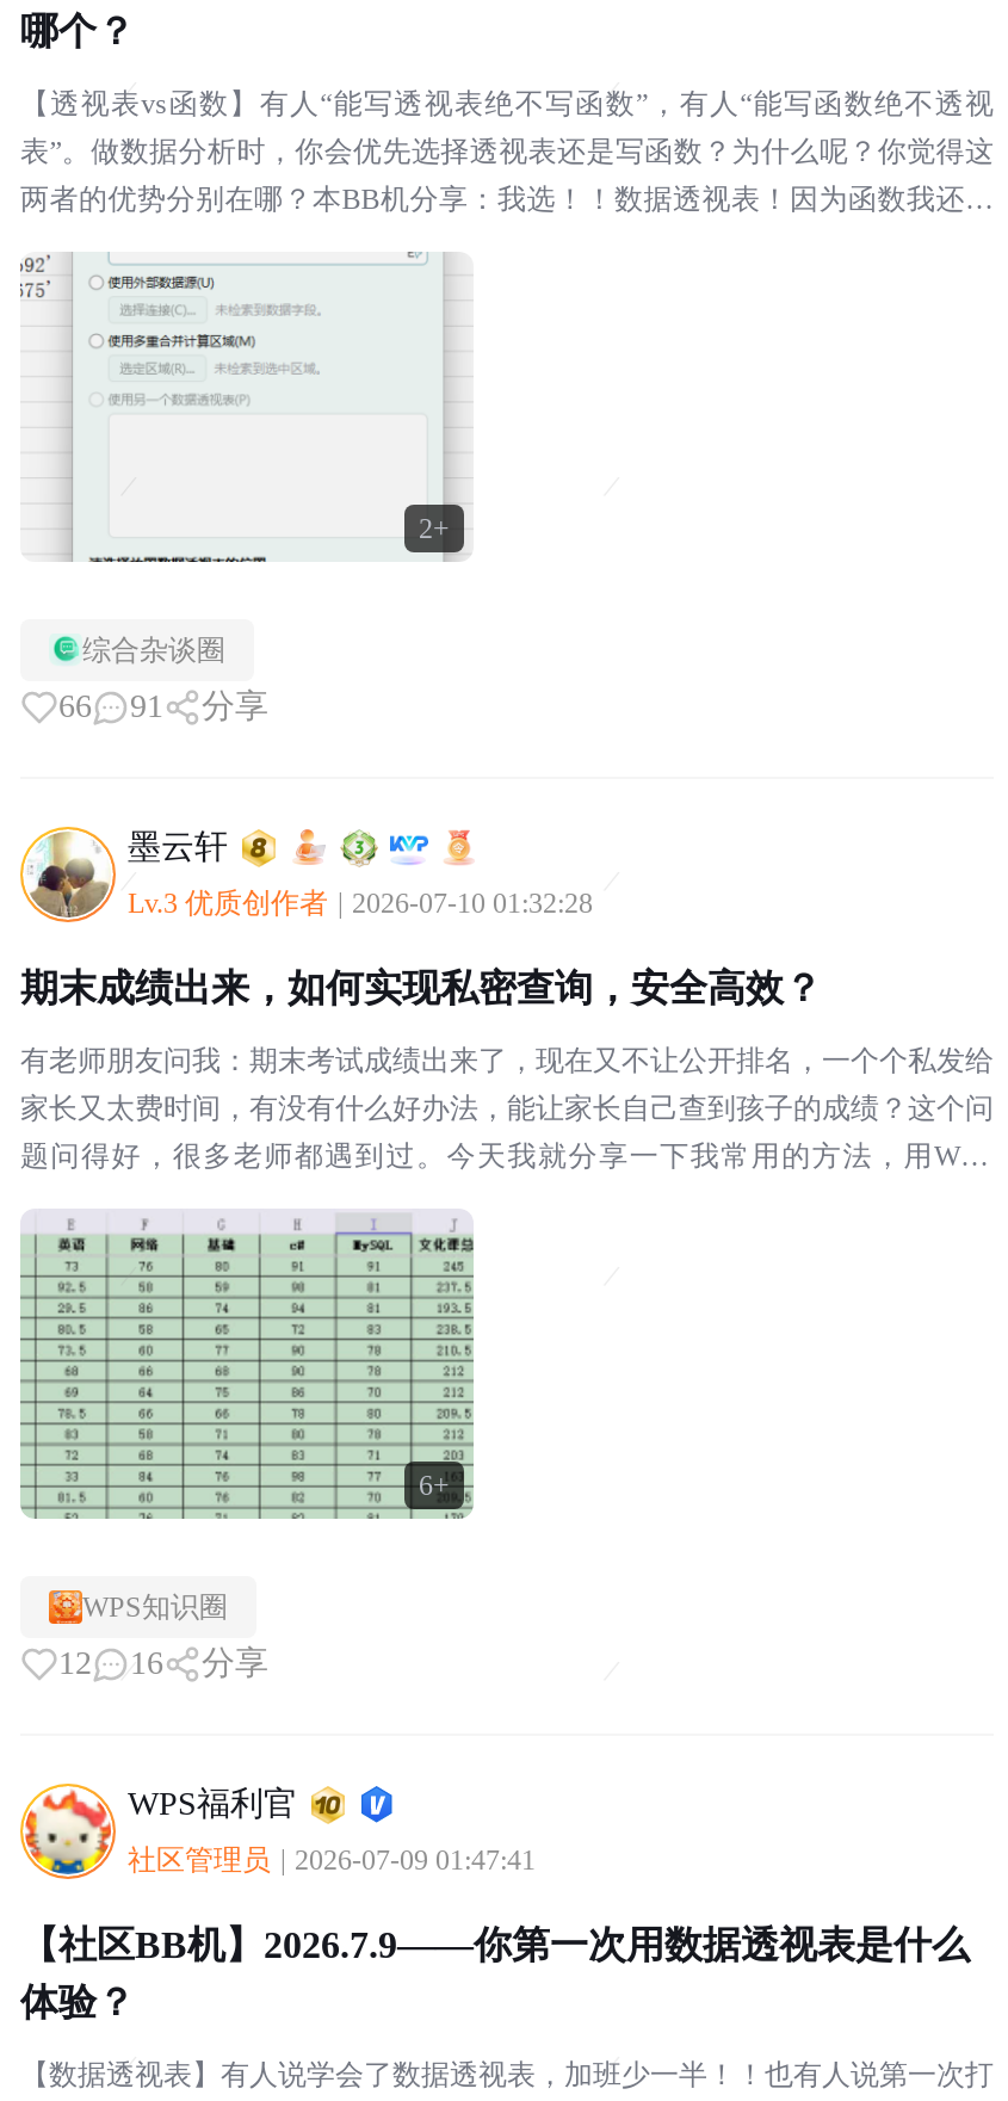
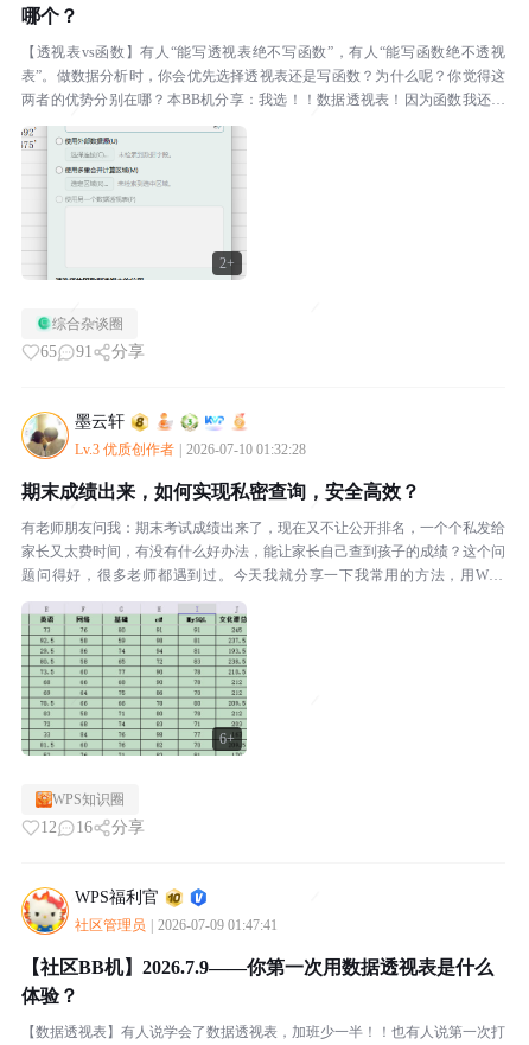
[58,688,268,724] 66 91 分享 -> [40,343,145,361] 65 91 分享

